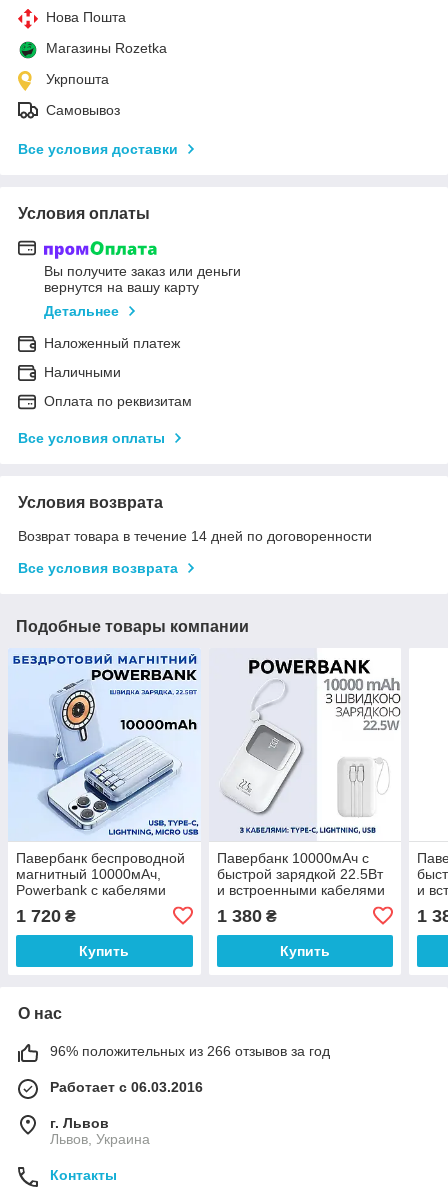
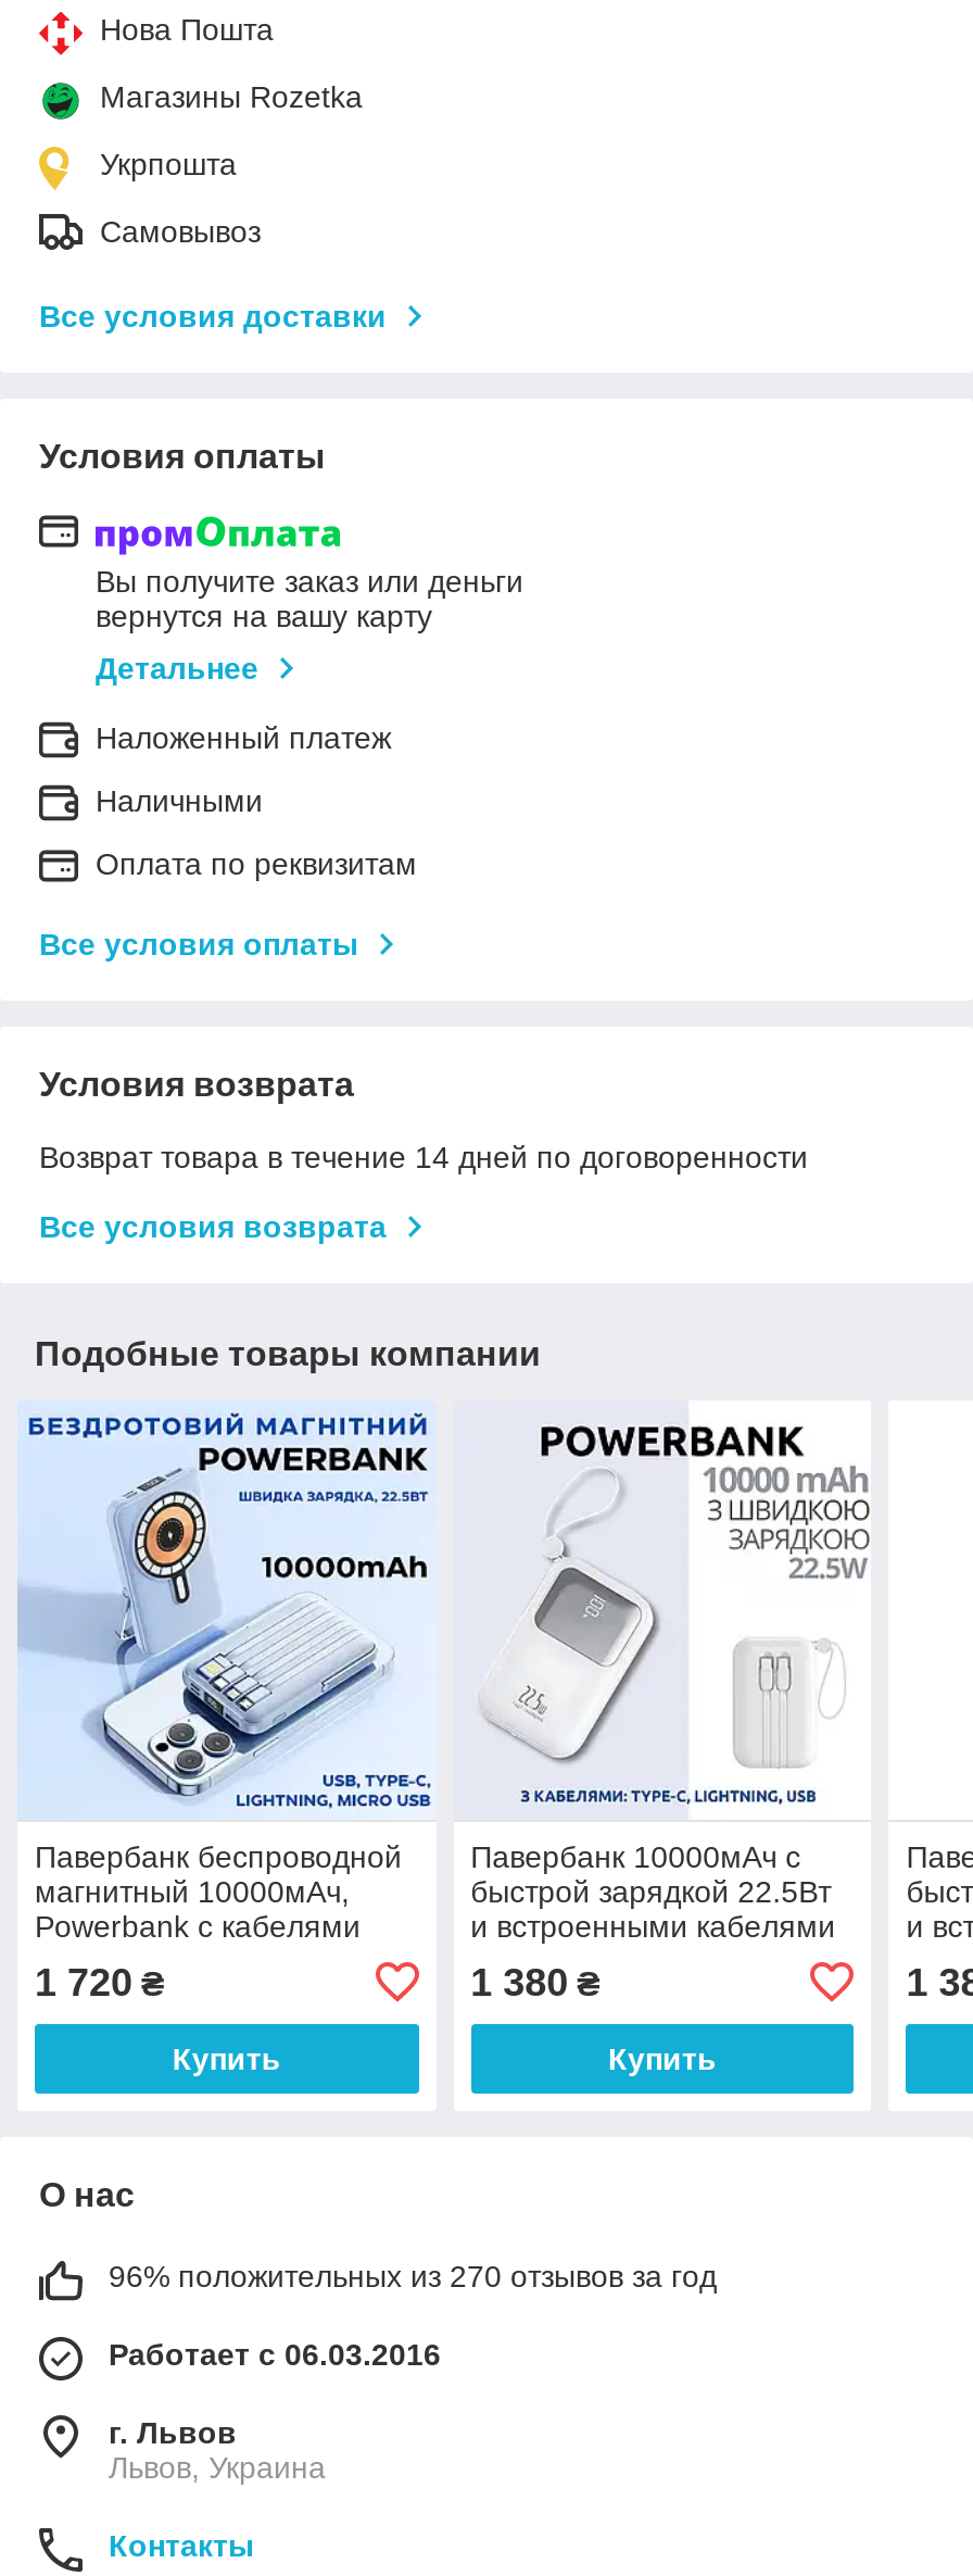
[50,1043,330,1059] 96% положительных из 266 отзывов за год -> [109,2258,717,2293] 96% положительных из 270 отзывов за год

